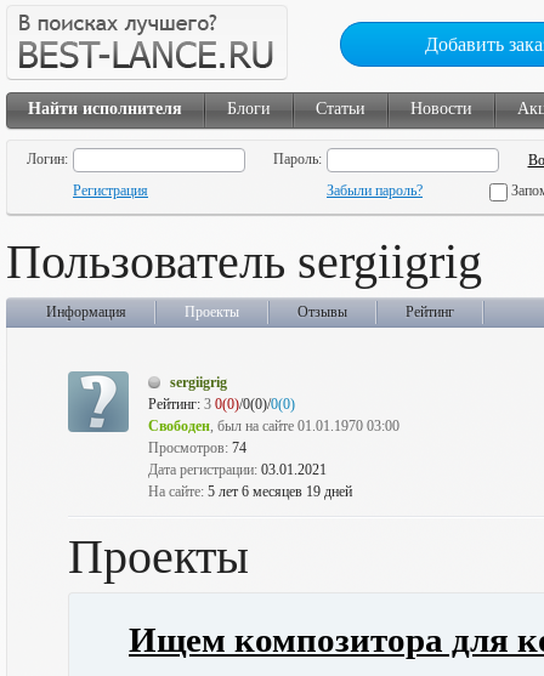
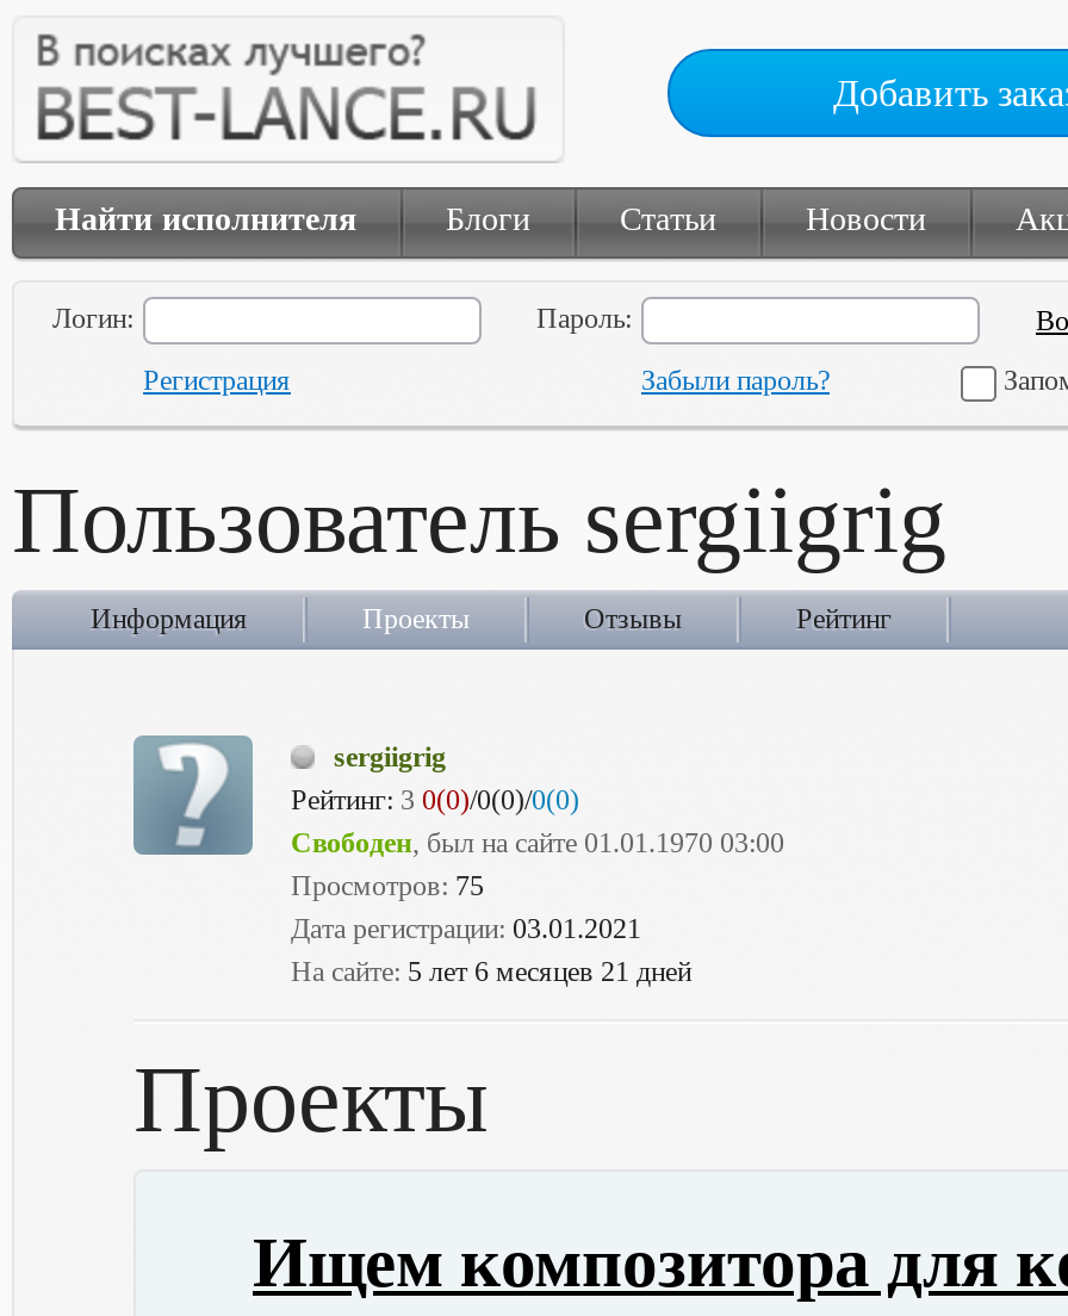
[148,439,246,456] Просмотров: 74 -> [291,869,484,902] Просмотров: 75
[148,483,352,500] На сайте: 5 лет 6 месяцев 19 дней -> [291,955,691,988] На сайте: 5 лет 6 месяцев 21 дней

